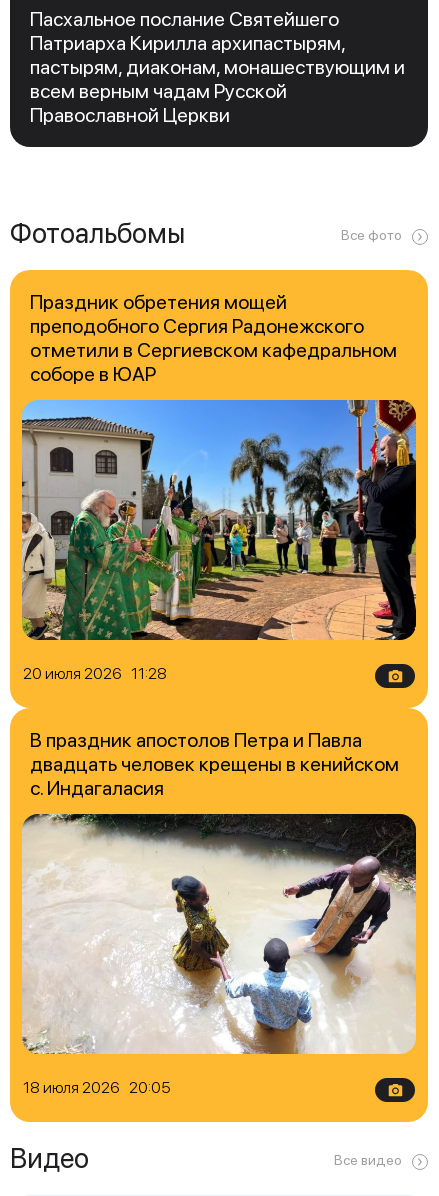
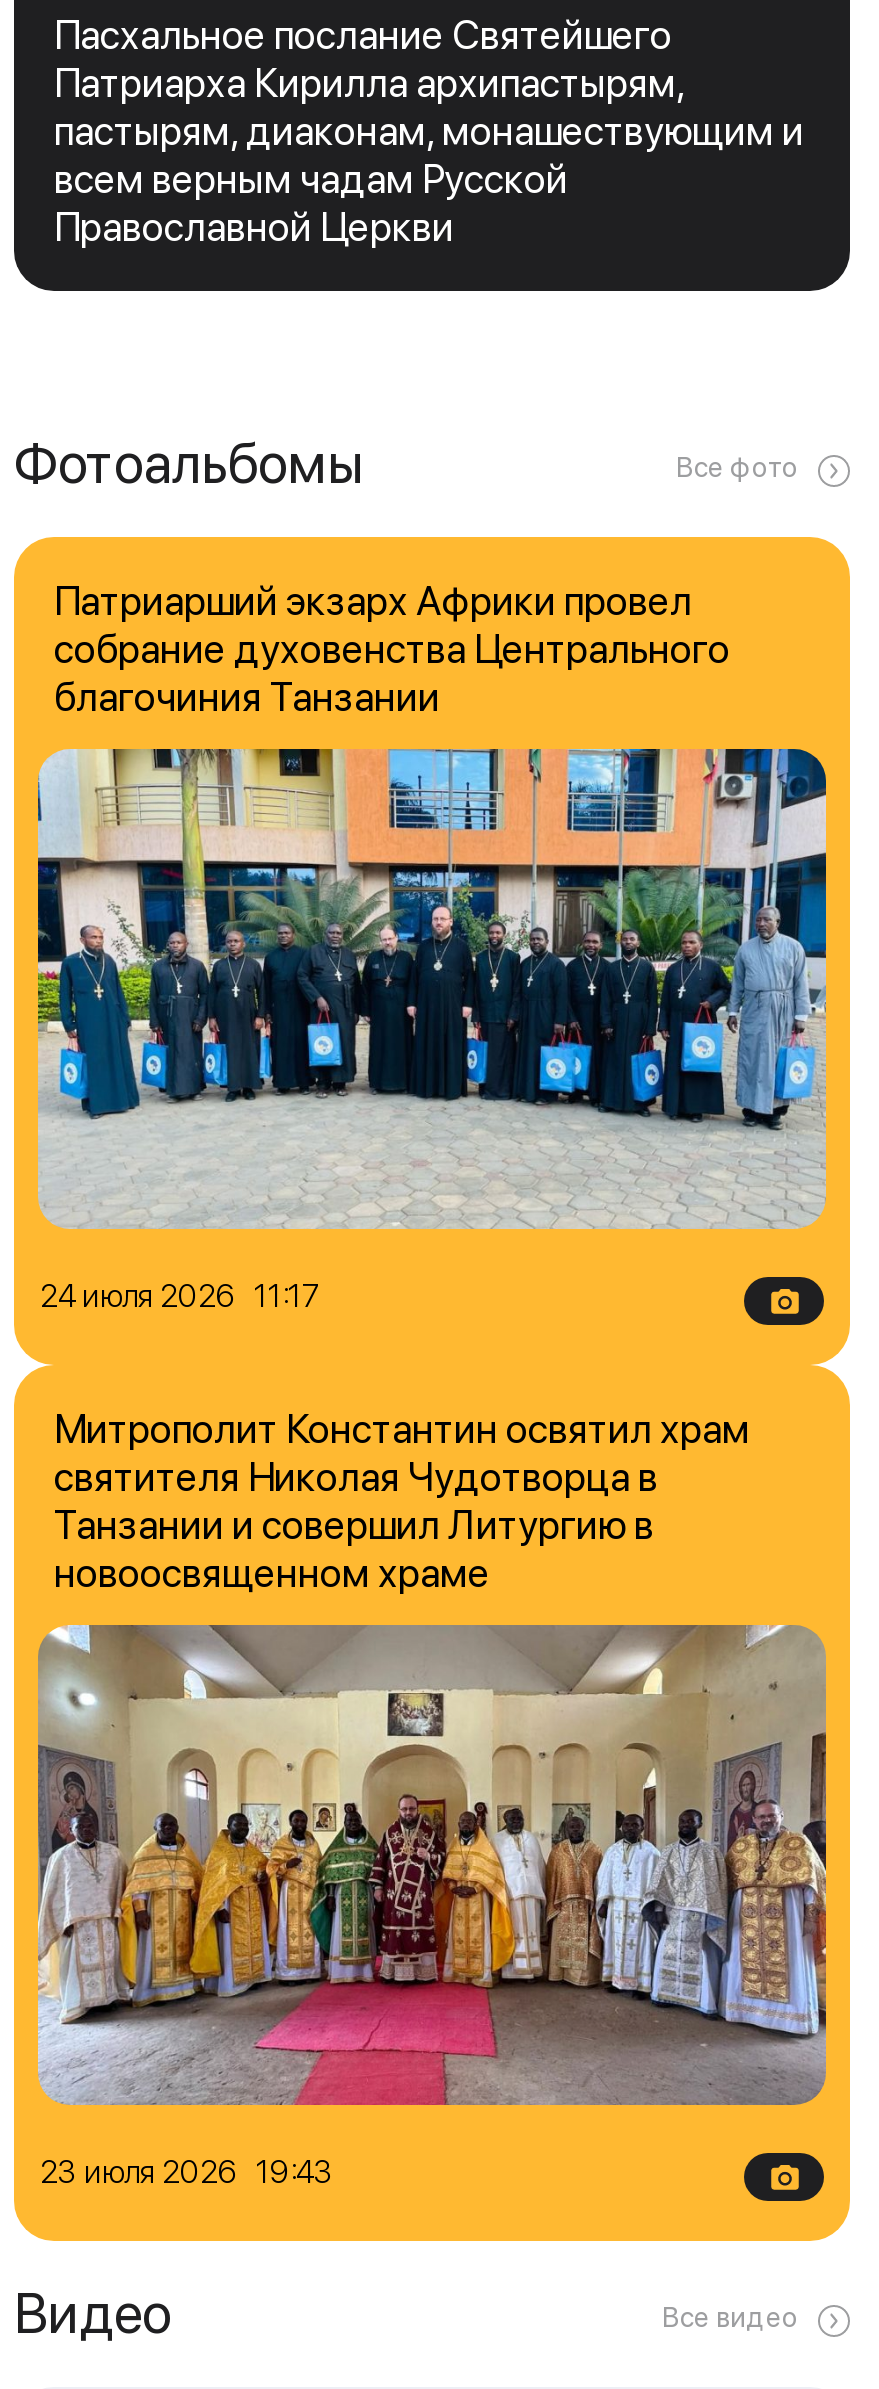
[30,290,397,386] Праздник обретения мощей | преподобного Сергия Радонежского | отметили в Сергиевском кафедральном | соборе в ЮАР -> [54,578,730,722] Патриарший экзарх Африки провел | собрание духовенства Центрального | благочиния Танзании
[9,376,429,725] [image] | 20 июля 2026 11:28 -> [12,747,852,1437] [image] | 24 июля 2026 11:17
[30,728,399,800] В праздник апостолов Петра и Павла | двадцать человек крещены в кенийском | с. Индагаласия -> [54,1406,750,1598] Митрополит Константин освятил храм | святителя Николая Чудотворца в | Танзании и совершил Литургию в | новоосвященном храме
[21,813,417,1097] [image] | 18 июля 2026 20:05 -> [36,1623,828,2192] [image] | 23 июля 2026 19:43

